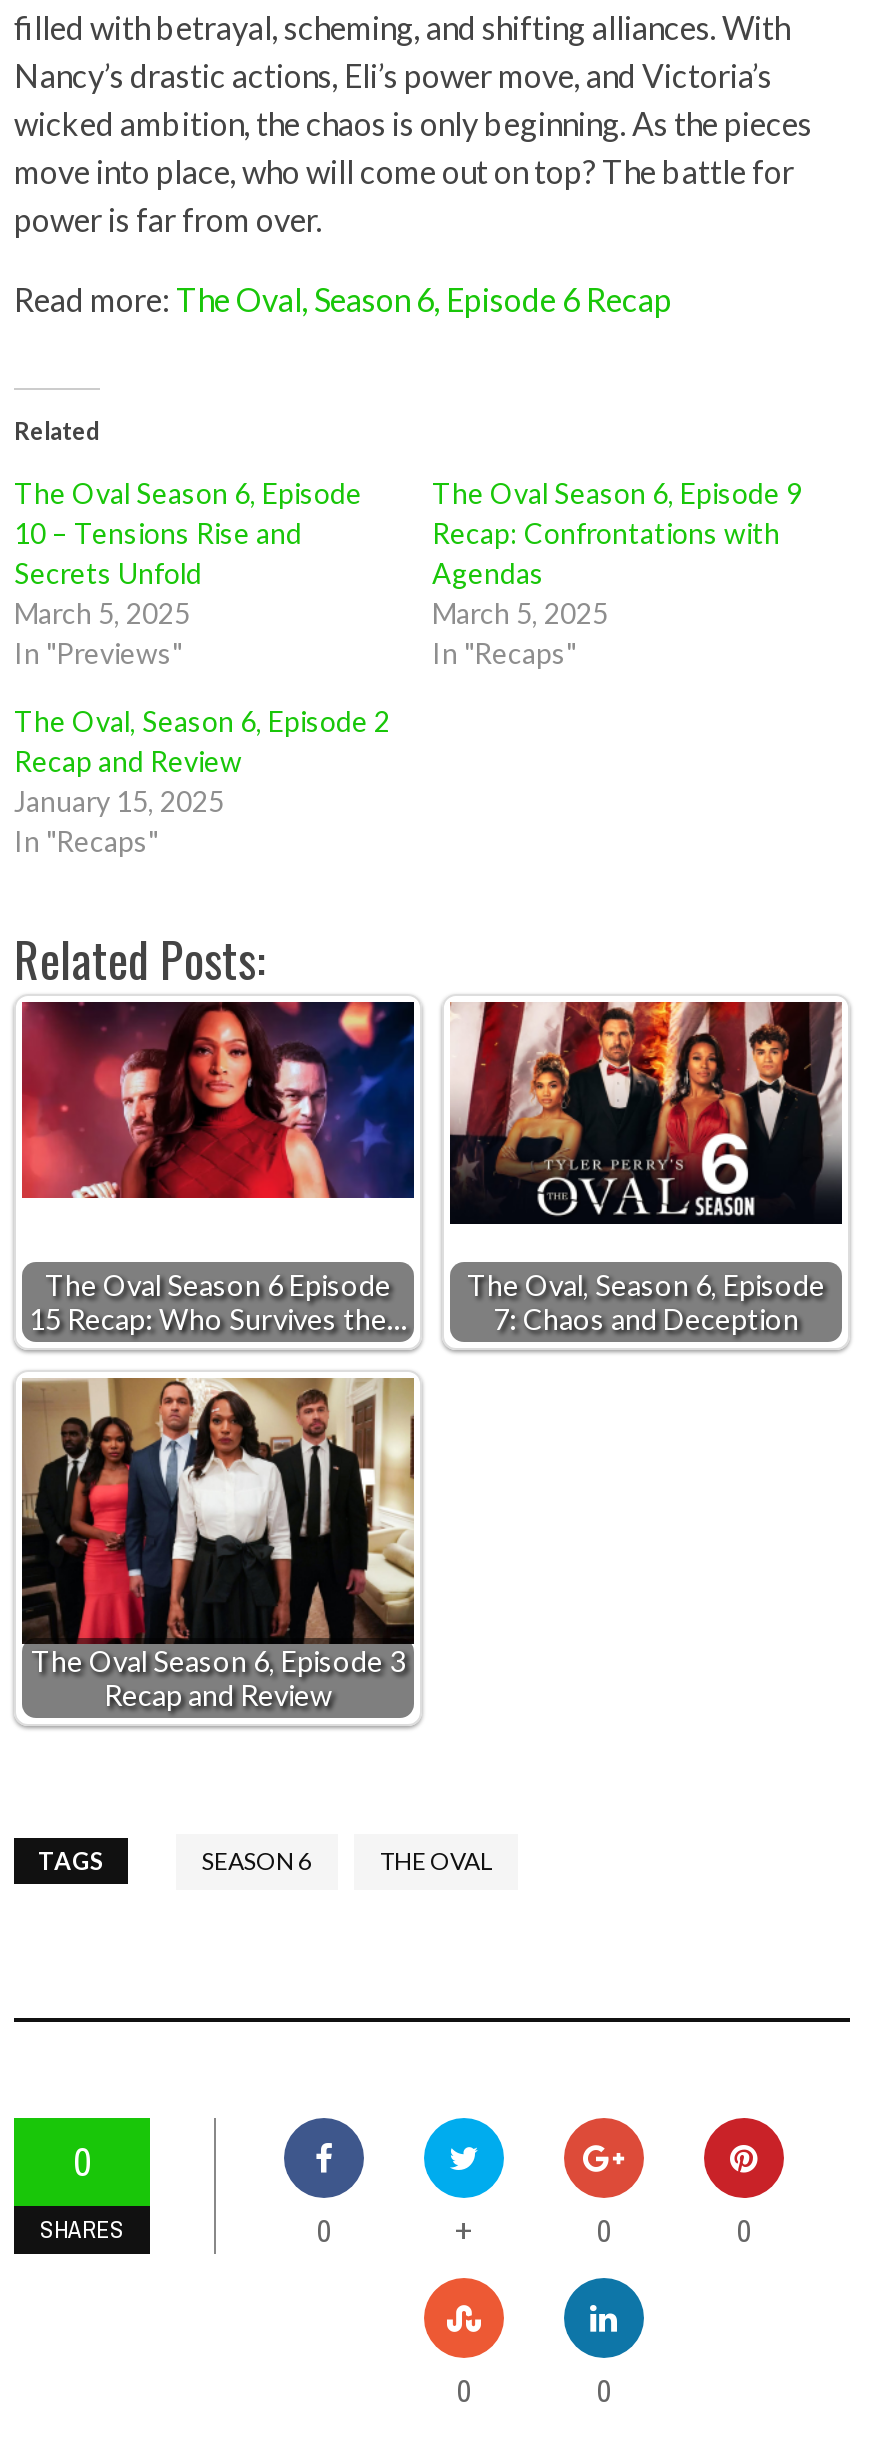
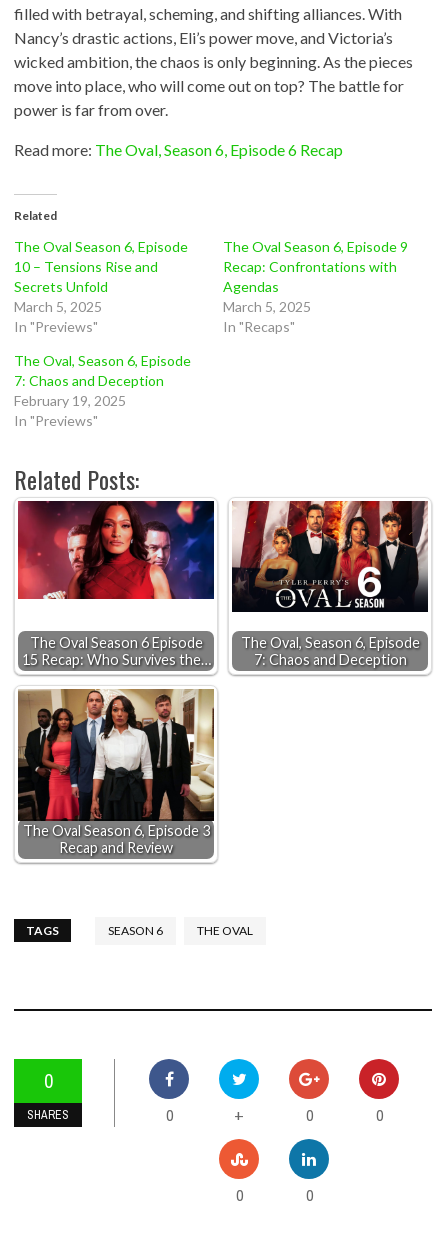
[14,703,390,857] The Oval, Season 6, Episode 2 | Recap and Review | January 15, 2025 | In "Recaps" -> [14,352,191,429] The Oval, Season 6, Episode | 7: Chaos and Deception | February 19, 2025 | In "Previews"

